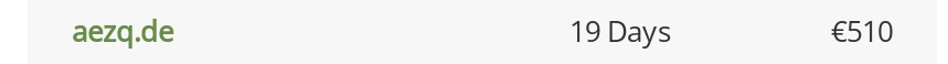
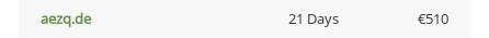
[569,11,671,51] 19 Days -> [288,9,338,28] 21 Days

